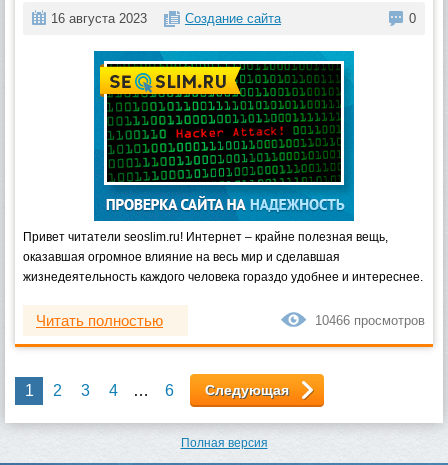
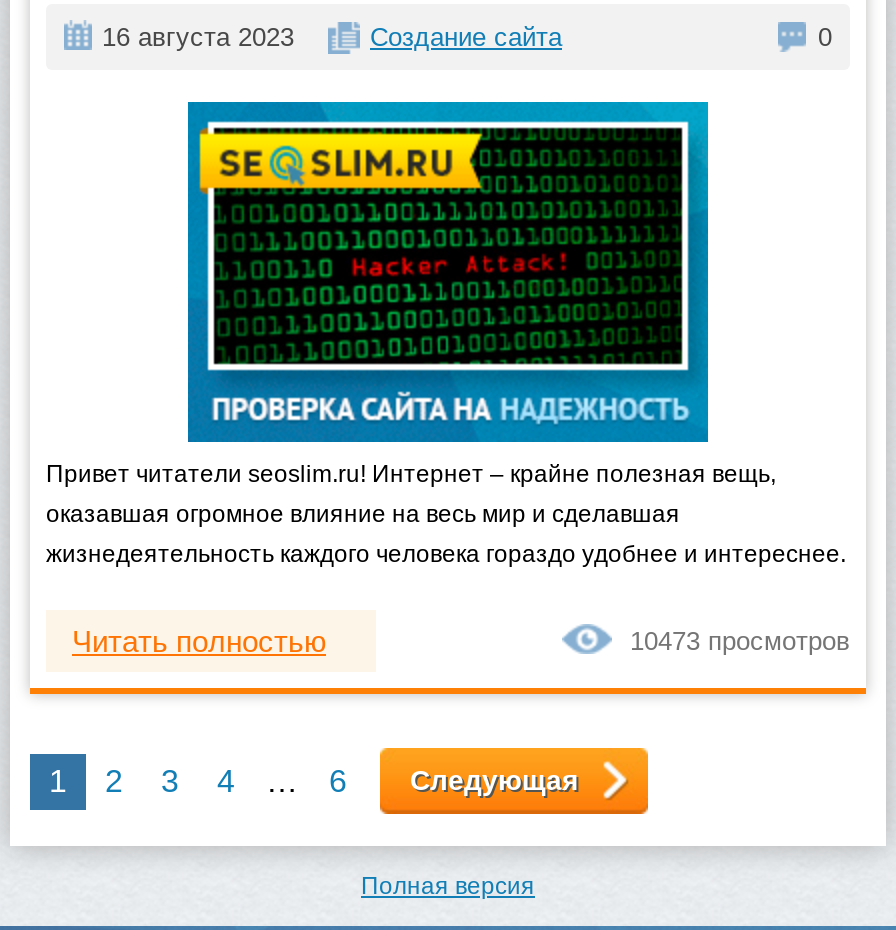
[315,313,425,328] 10466 просмотров -> [630,626,850,656] 10473 просмотров

